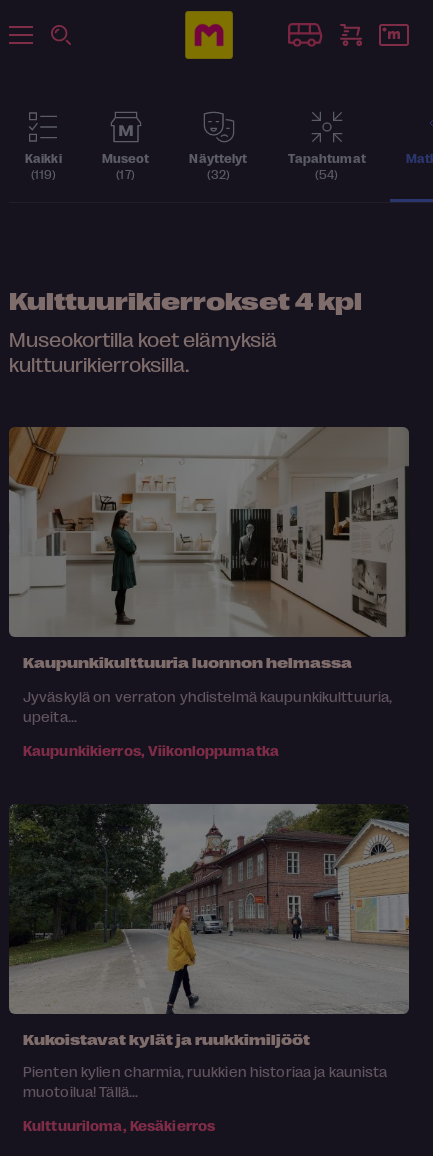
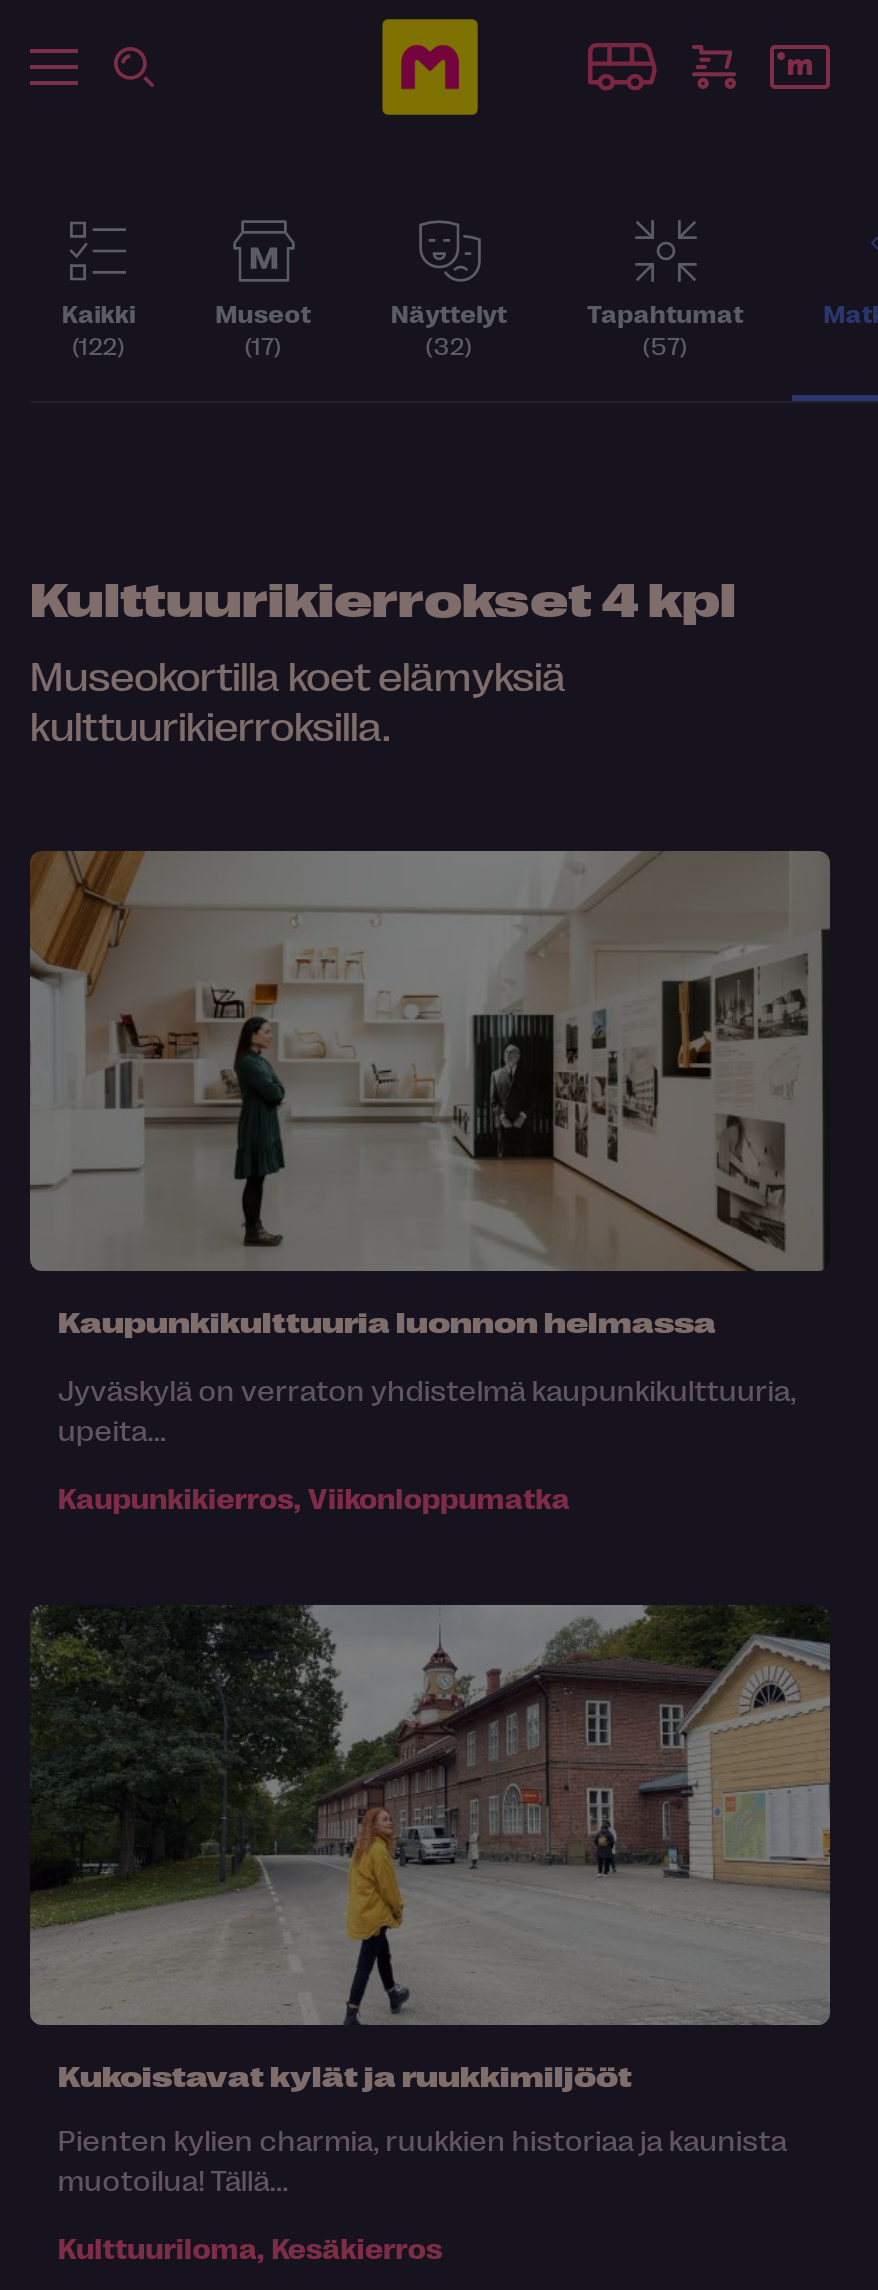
[31,167,56,181] (119) -> [72,331,125,359] (122)
[315,167,338,181] (54) -> [643,331,688,359] (57)

